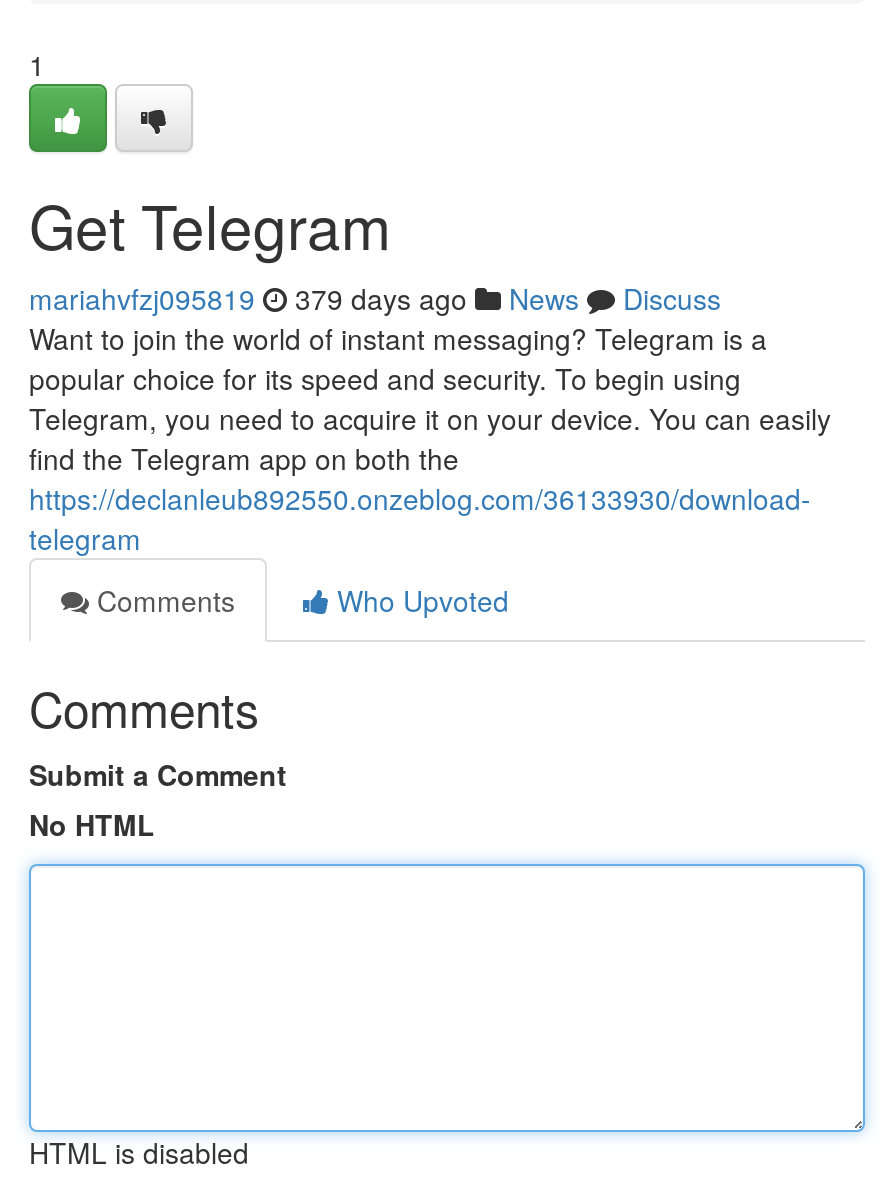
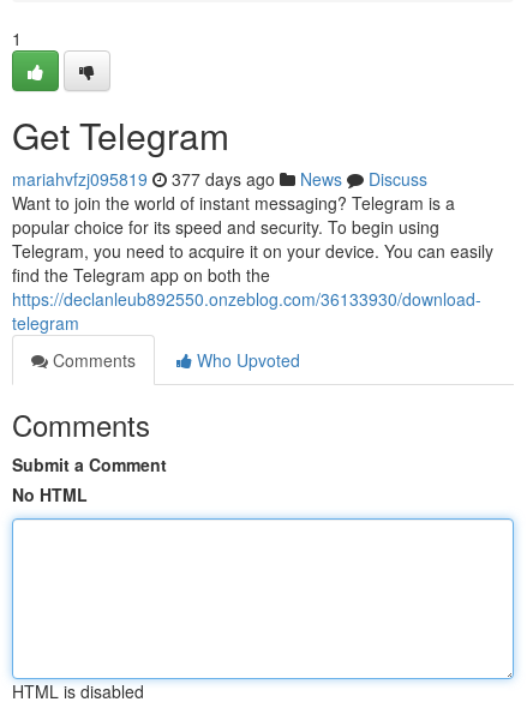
[29,278,721,318] mariahvfzj095819 379 days ago News Discuss -> [12,167,427,191] mariahvfzj095819 377 days ago News Discuss

